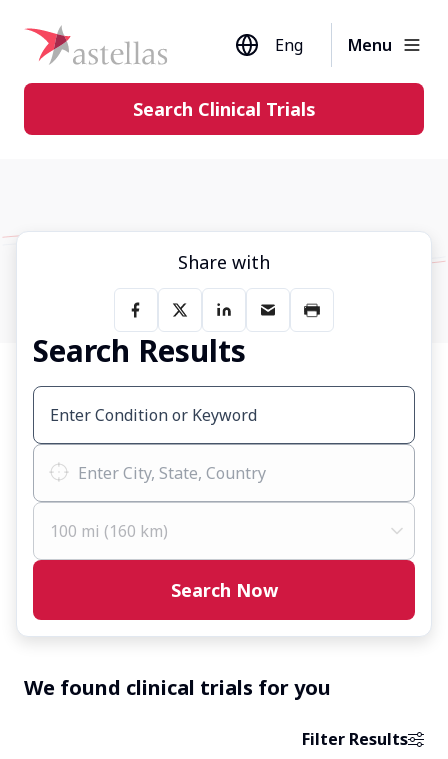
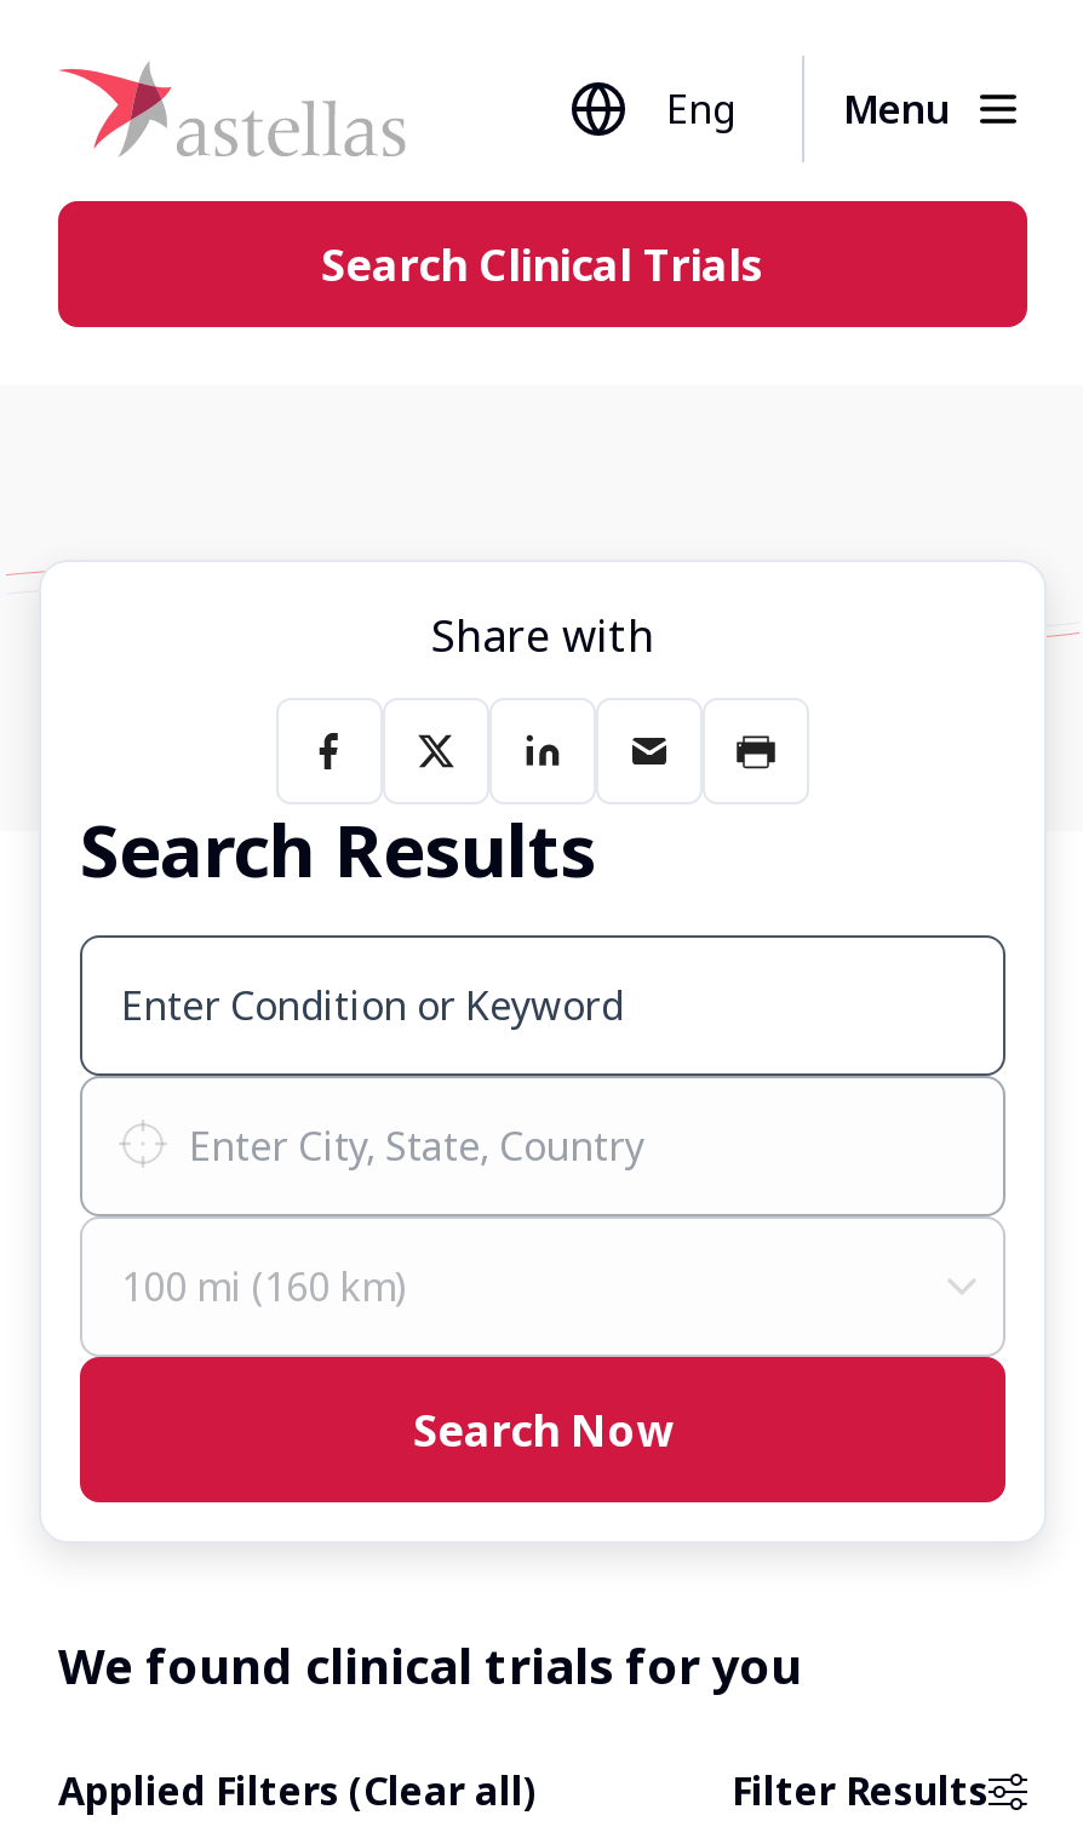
none -> [58,1764,538,1817] Applied Filters (Clear all)

